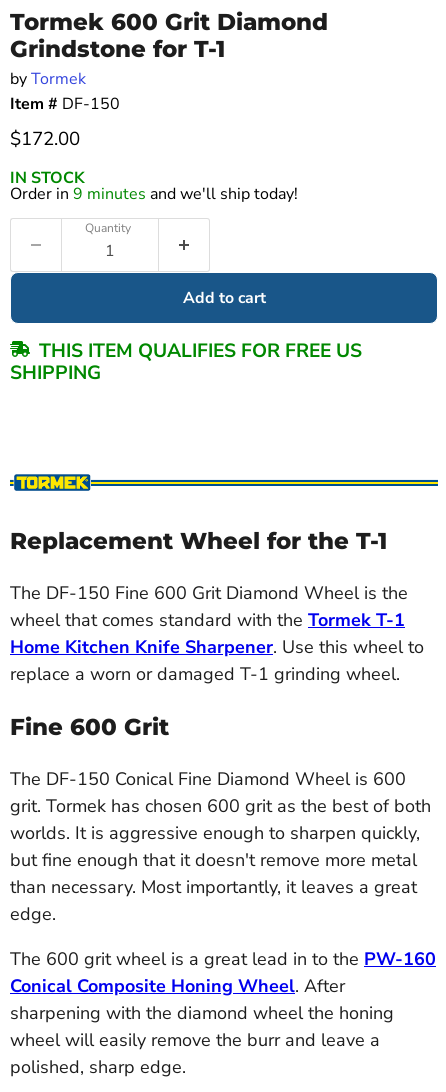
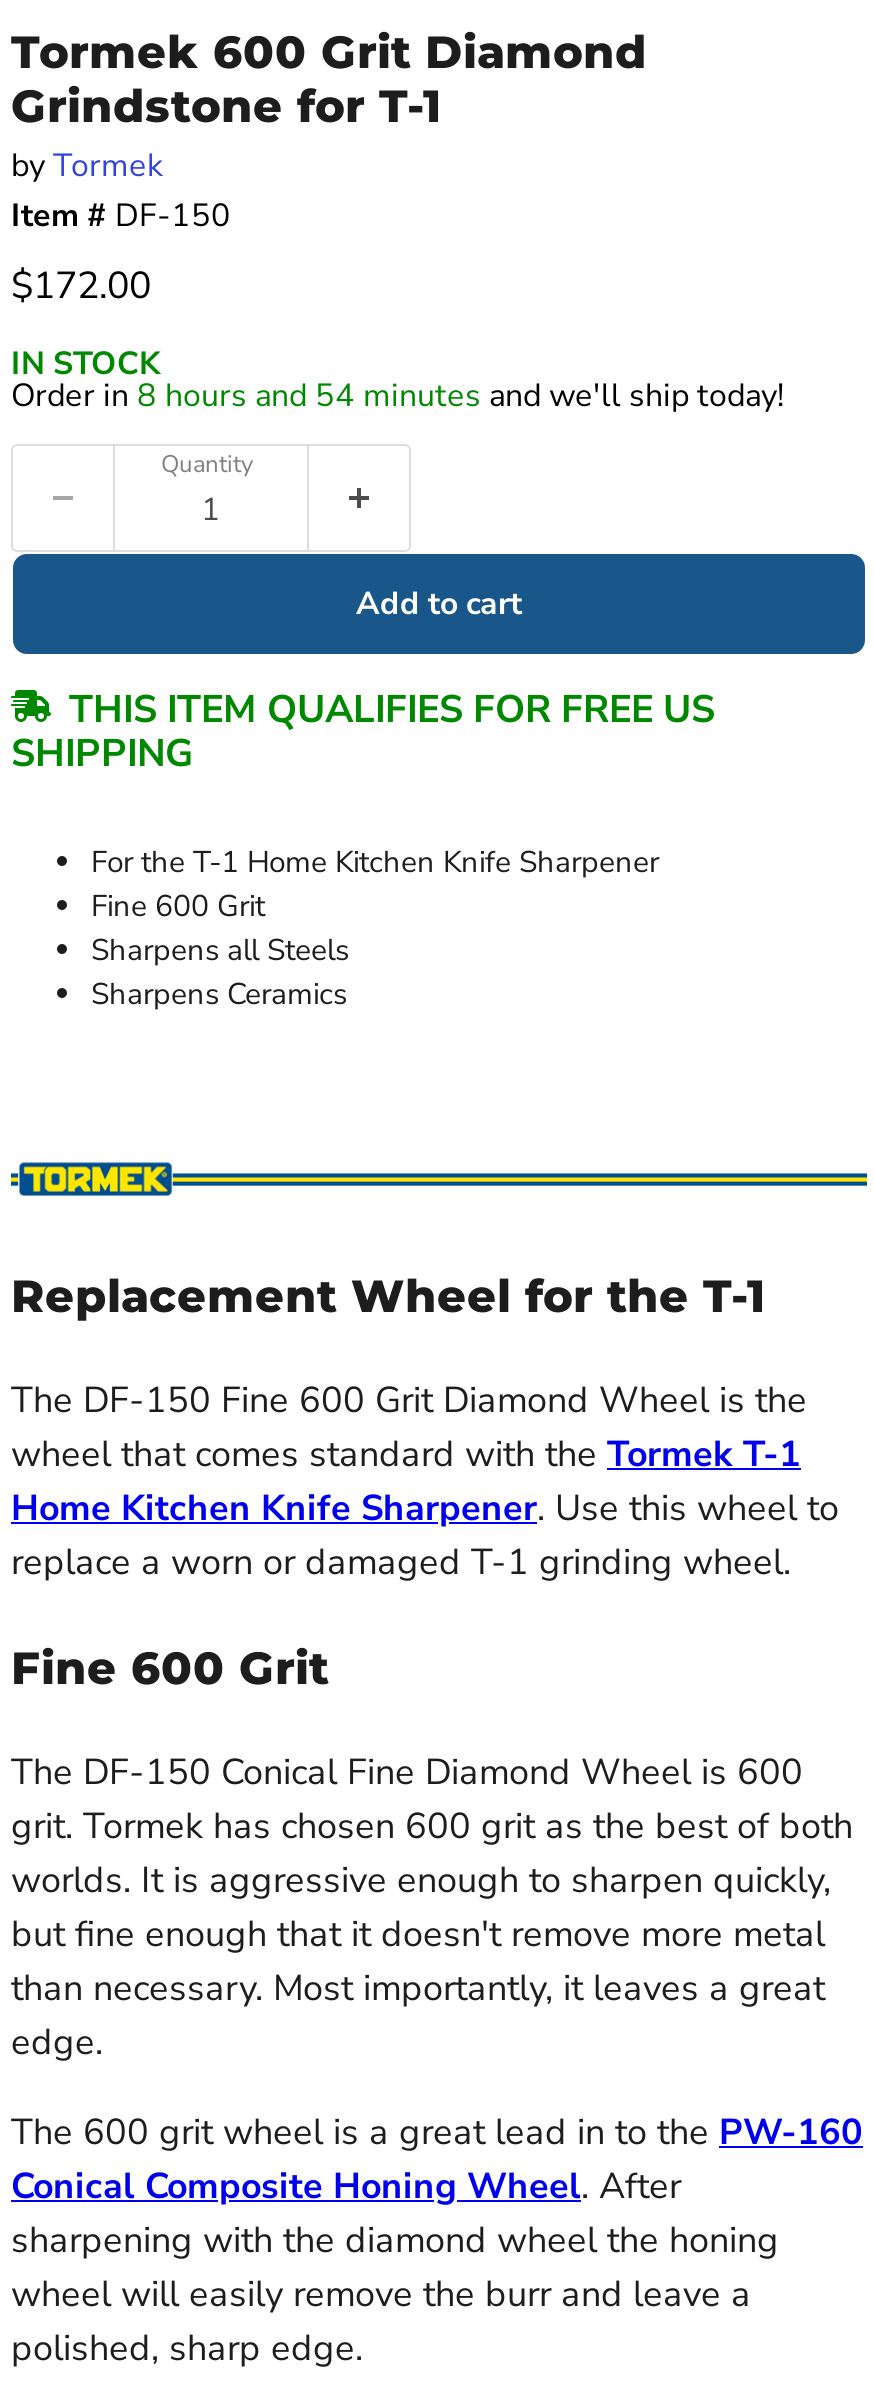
[10,183,298,205] Order in9 minutes and we'll ship today! -> [11,375,785,419] Order in8 hours and 54 minutes and we'll ship today!
none -> [91,843,659,1015] For the T-1 Home Kitchen Knife Sharpener | Fine 600 Grit | Sharpens all Steels | Sharpens Ceramics

